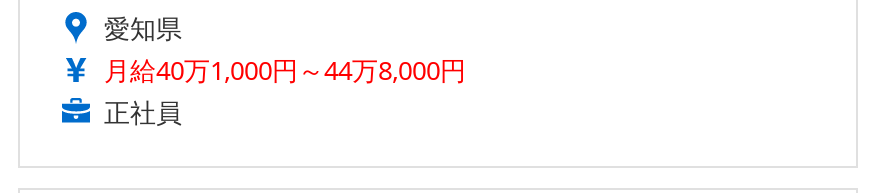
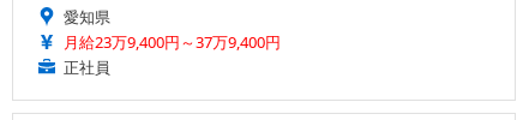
[104,51,466,87] 月給40万1,000円～44万8,000円 -> [64,31,281,52] 月給23万9,400円～37万9,400円

